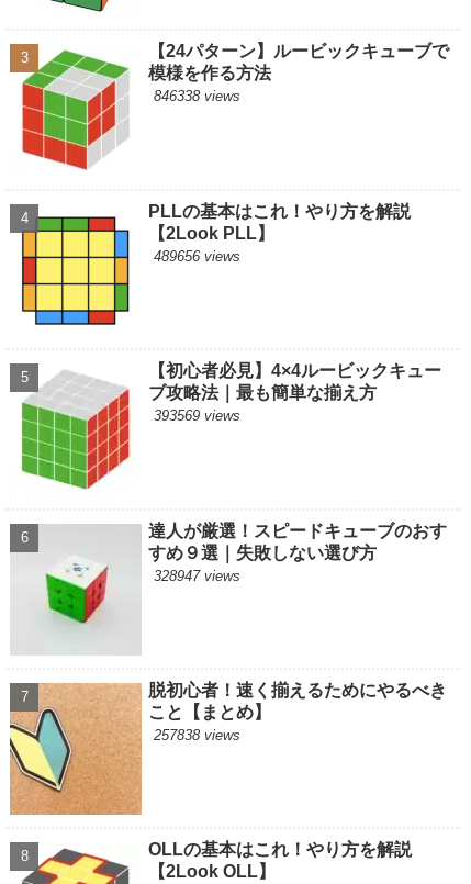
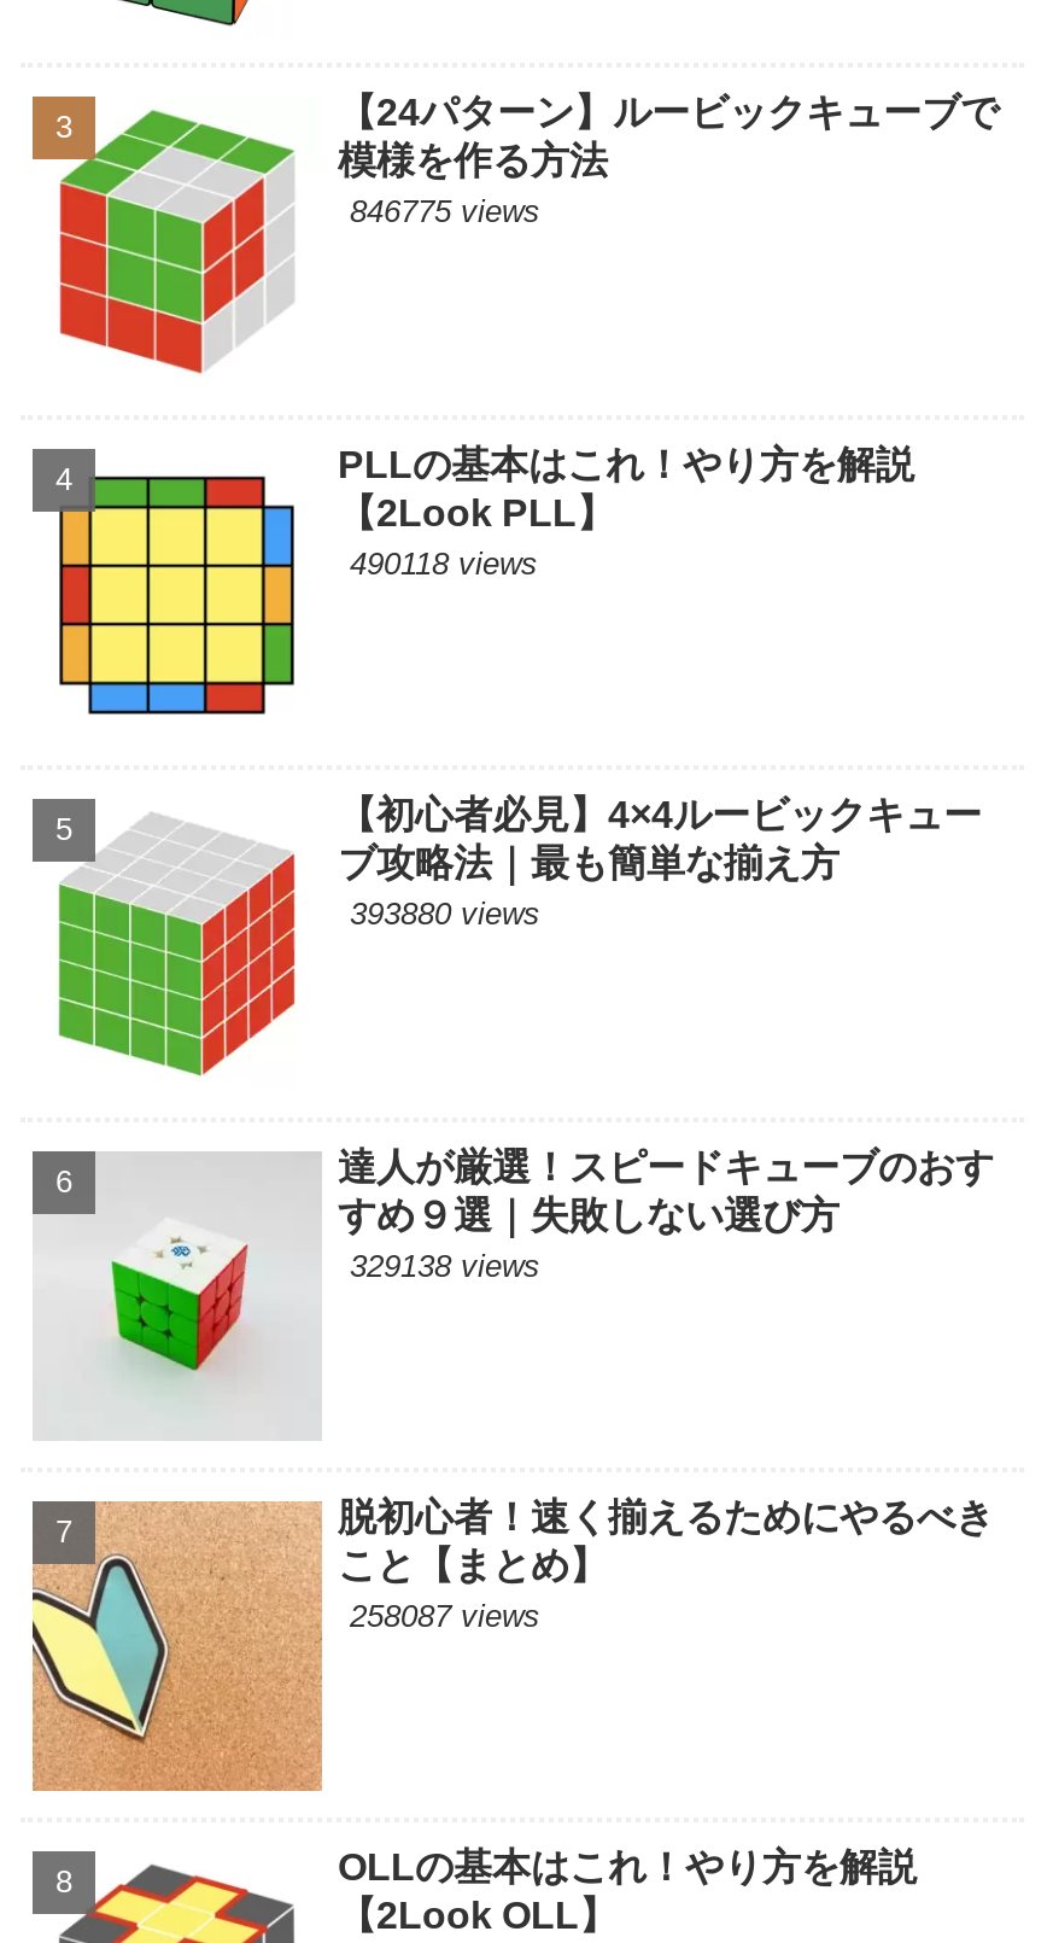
[154,88,241,105] 846338 views -> [350,194,540,230] 846775 views
[154,248,241,264] 489656 views -> [350,545,538,581] 490118 views
[154,408,241,424] 393569 views -> [350,896,540,932] 393880 views
[154,567,241,584] 328947 views -> [350,1247,540,1283] 329138 views
[154,727,241,743] 257838 views -> [350,1598,540,1634] 258087 views

